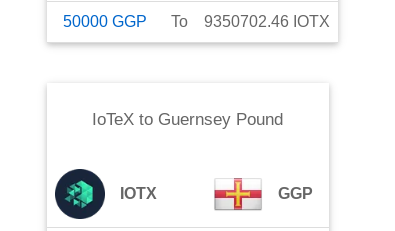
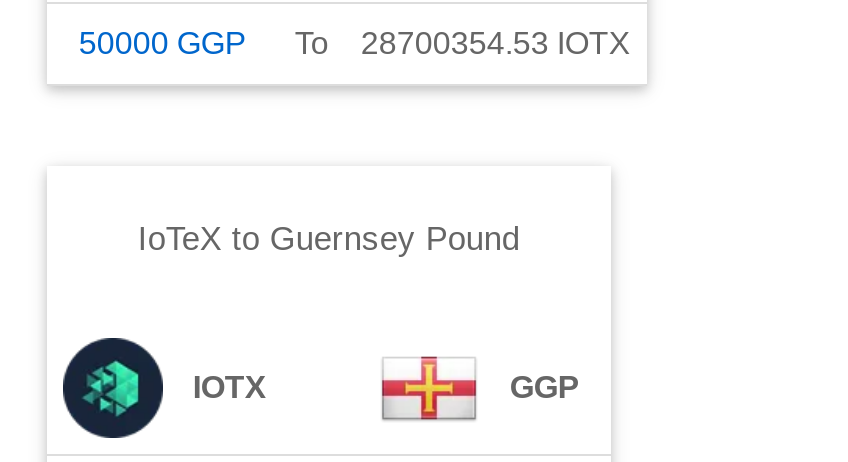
[63,13,330,30] 50000 GGP To 9350702.46 IOTX -> [79,27,631,61] 50000 GGP To 28700354.53 IOTX

